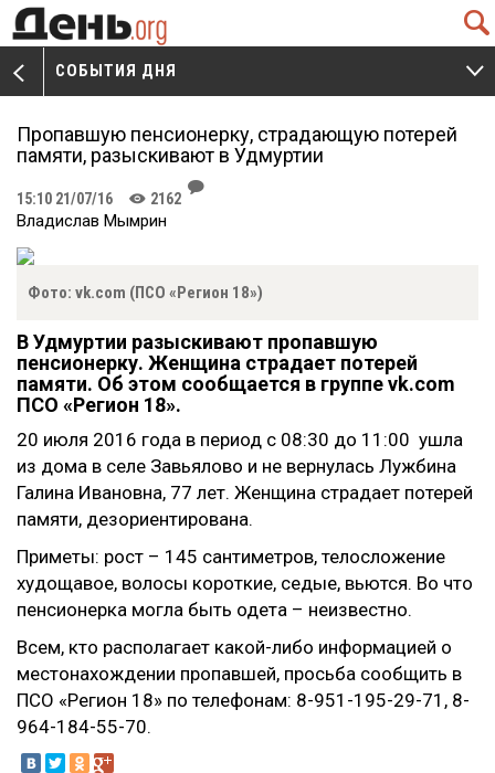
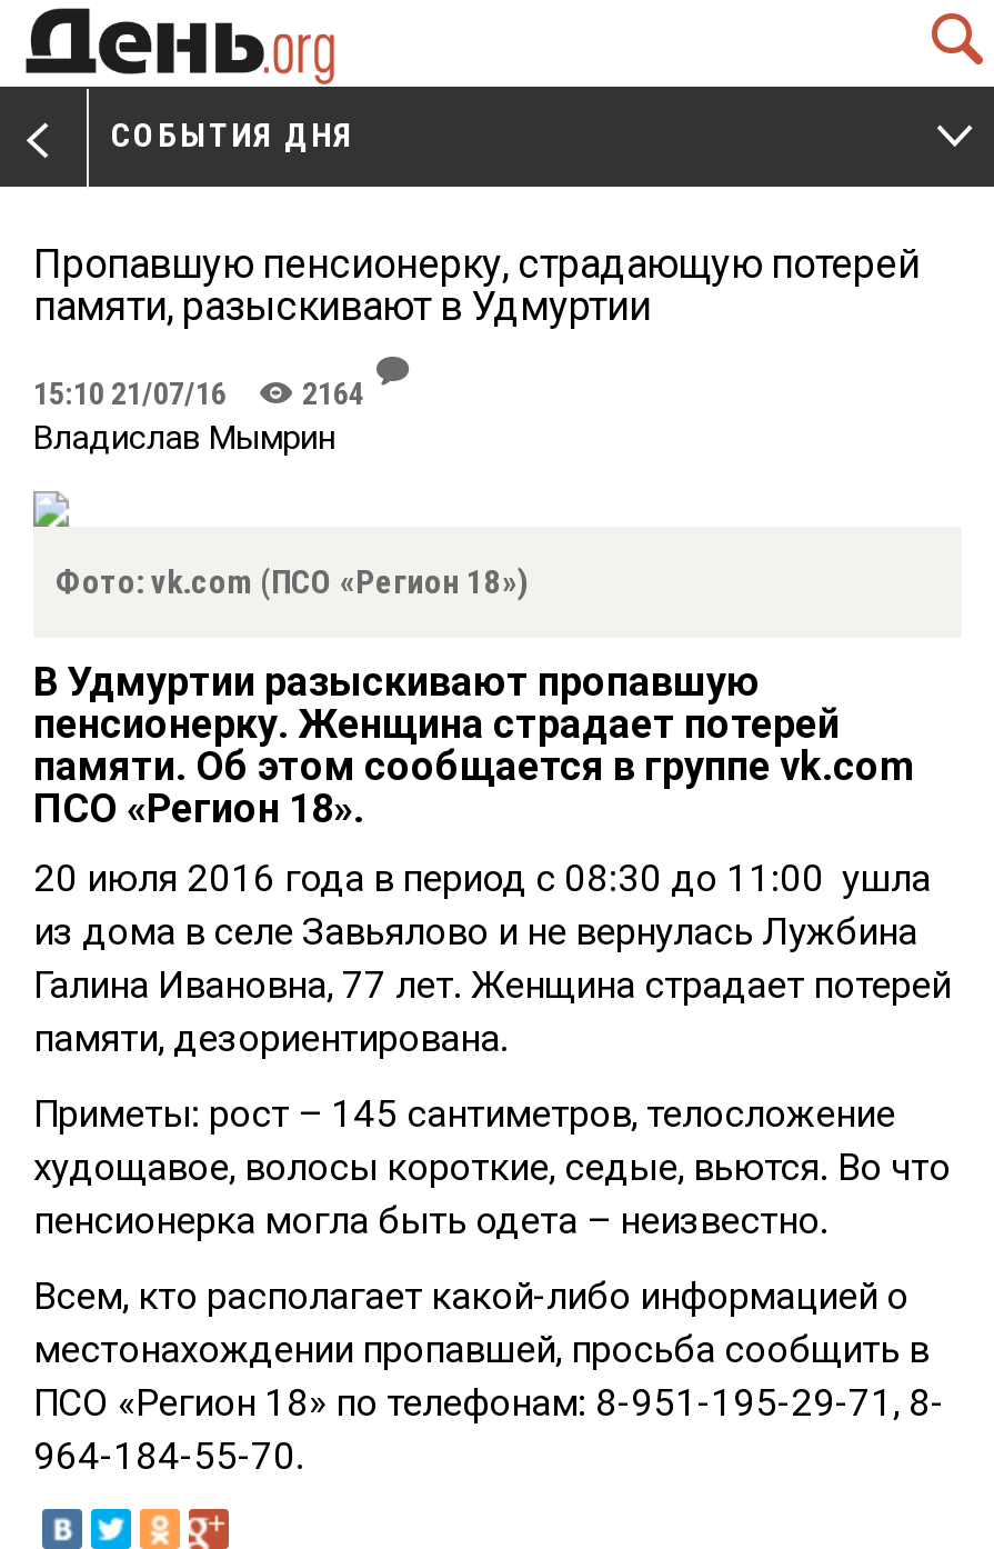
[17,190,181,208] 15:10 21/07/16 K 2162 -> [33,376,364,411] 15:10 21/07/16 K 2164

